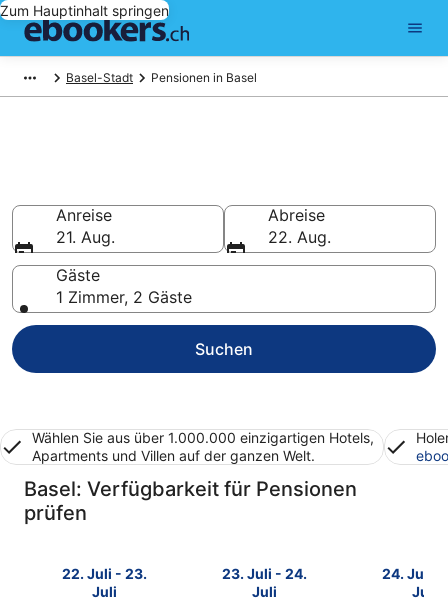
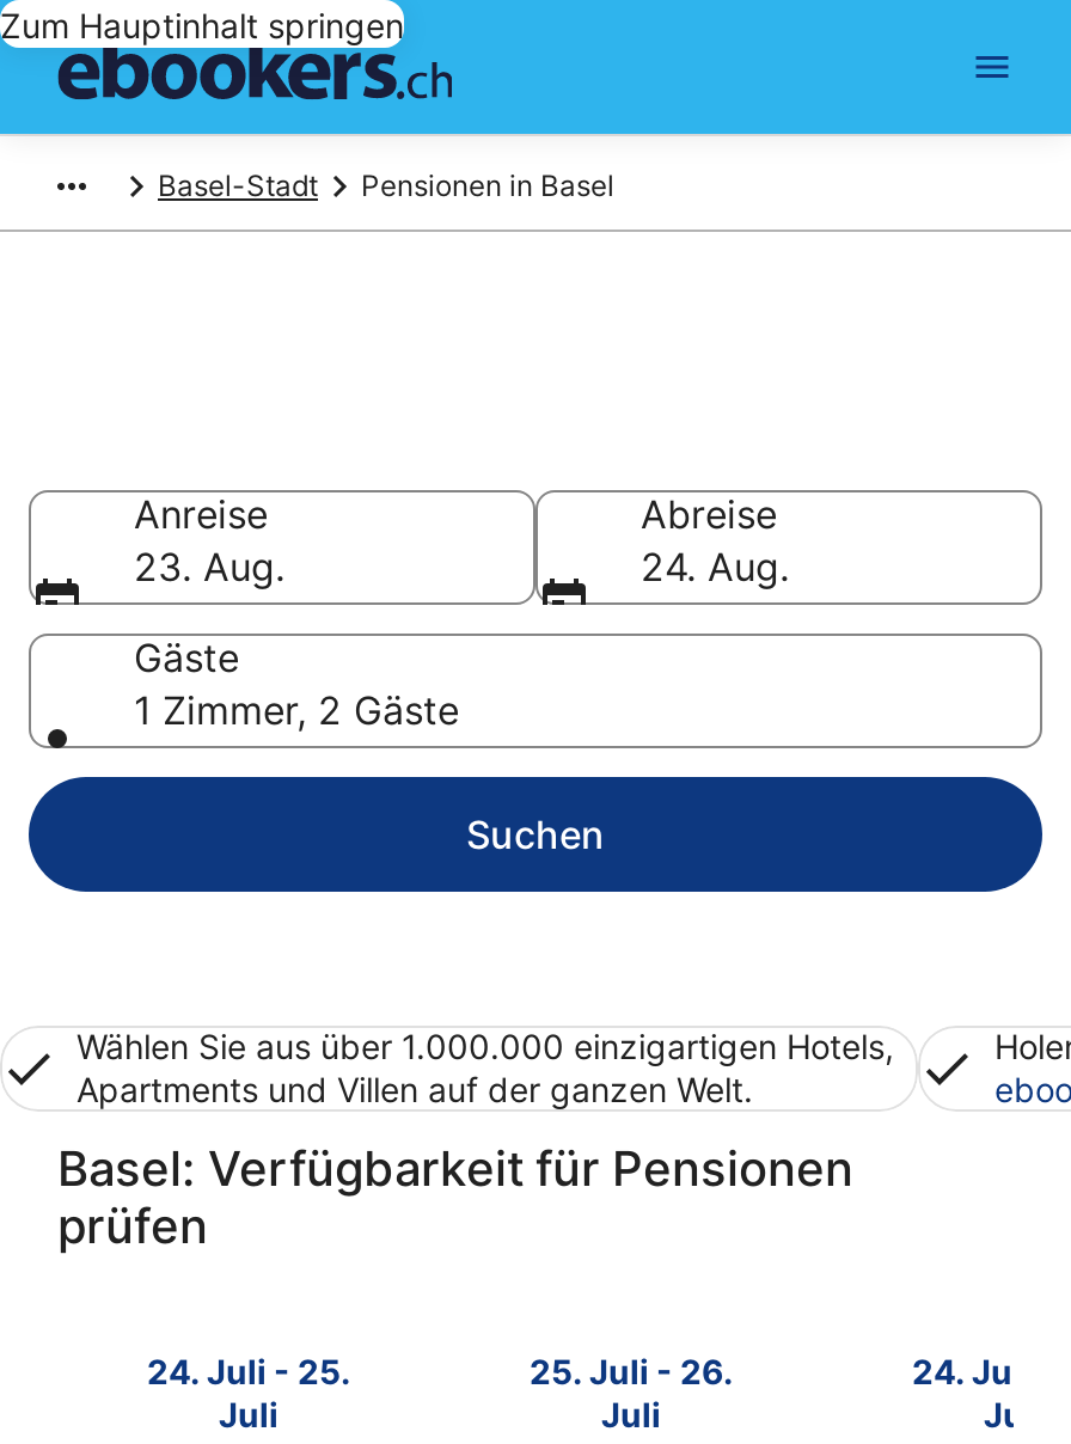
[56,227,115,247] 21. Aug. -> [134,543,284,591] 23. Aug.
[268,227,331,247] 22. Aug. -> [641,543,789,591] 24. Aug.
[61,565,146,582] 22. Juli - 23. -> [147,1351,350,1391] 24. Juli - 25.
[221,565,306,582] 23. Juli - 24. -> [530,1351,733,1391] 25. Juli - 26.

